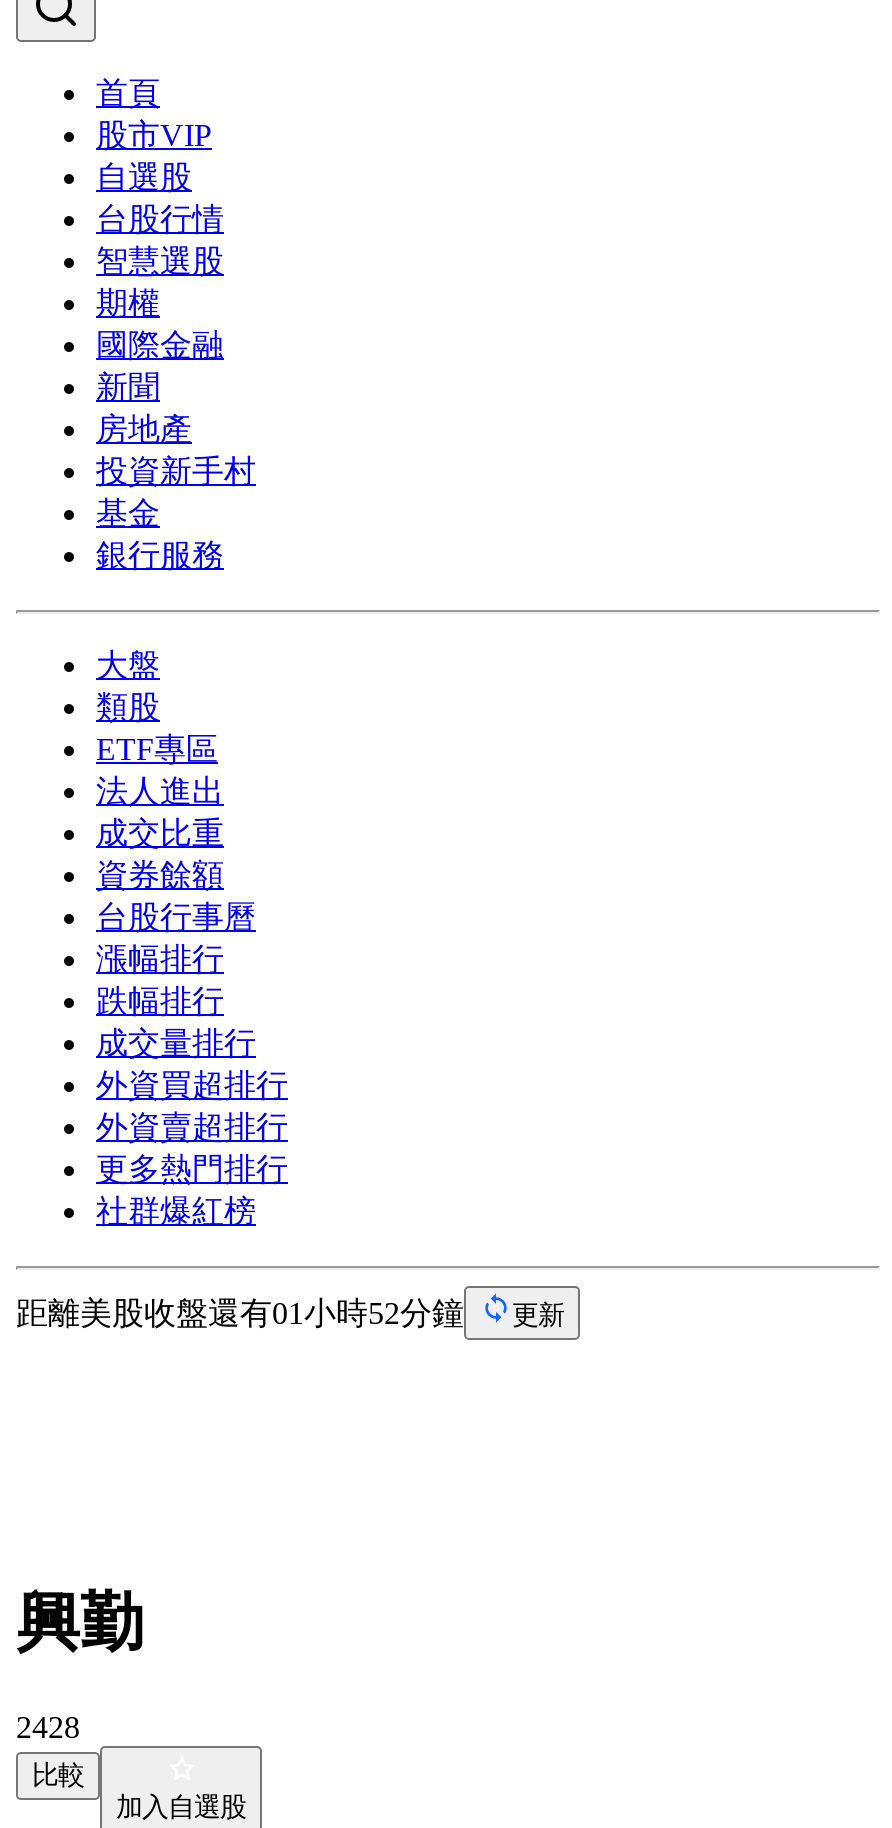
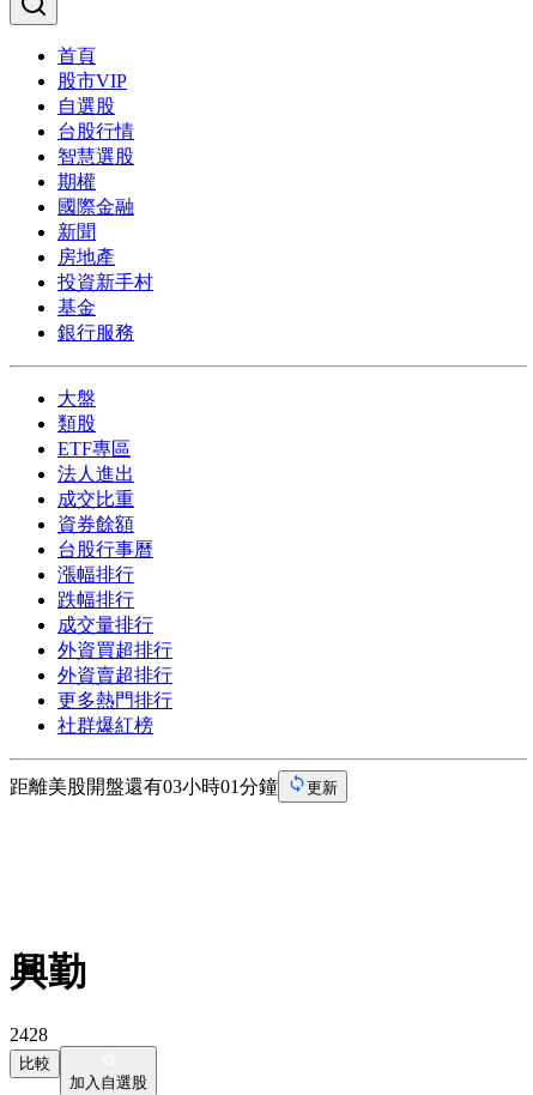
[16,1296,464,1330] 距離美股收盤還有01小時52分鐘 -> [10,776,278,797] 距離美股開盤還有03小時01分鐘

